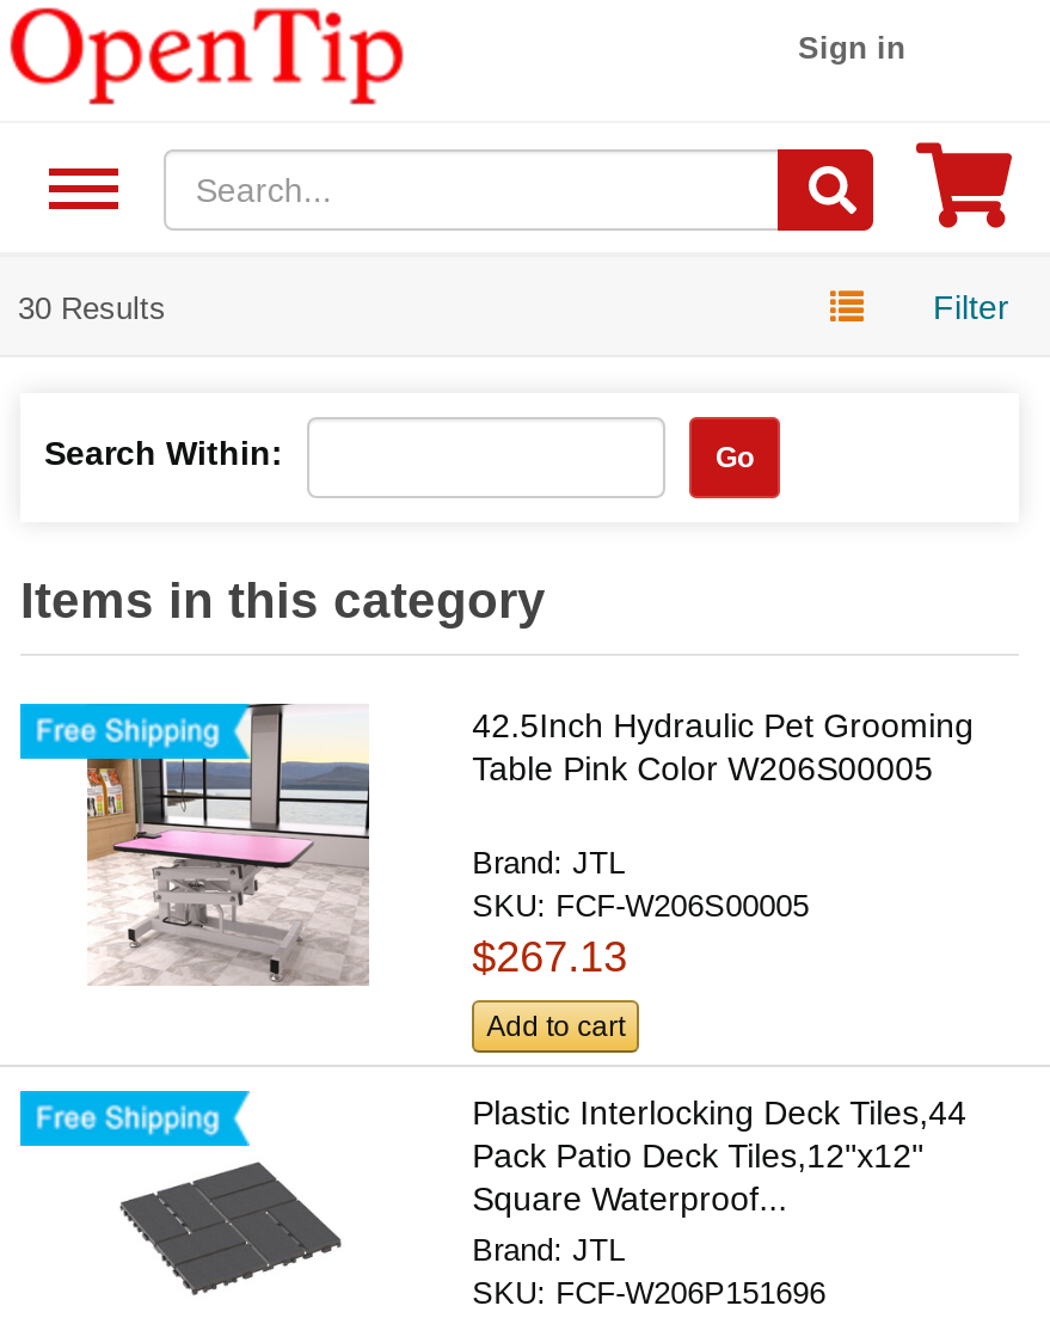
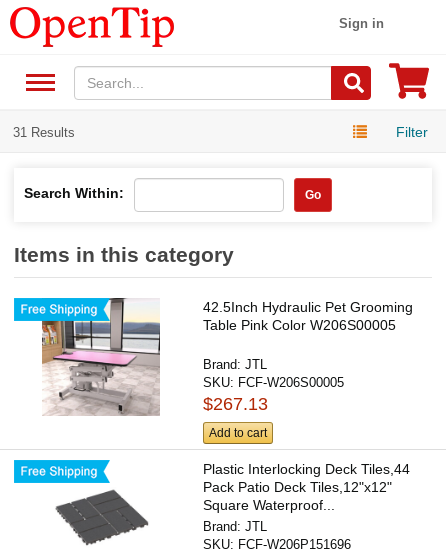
[18,290,166,326] 30 Results -> [13,125,75,140] 31 Results

